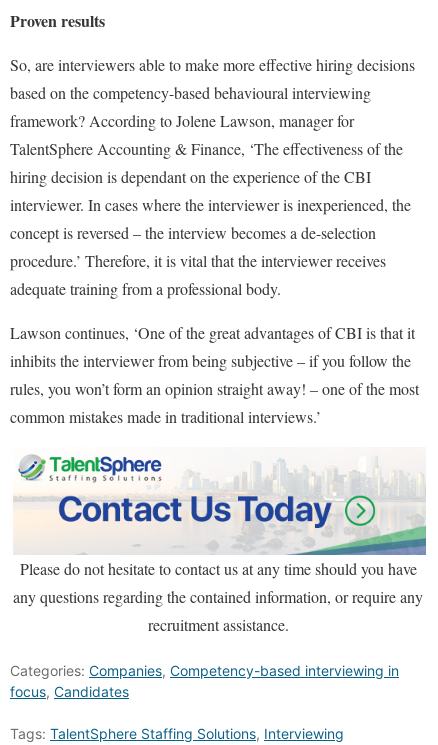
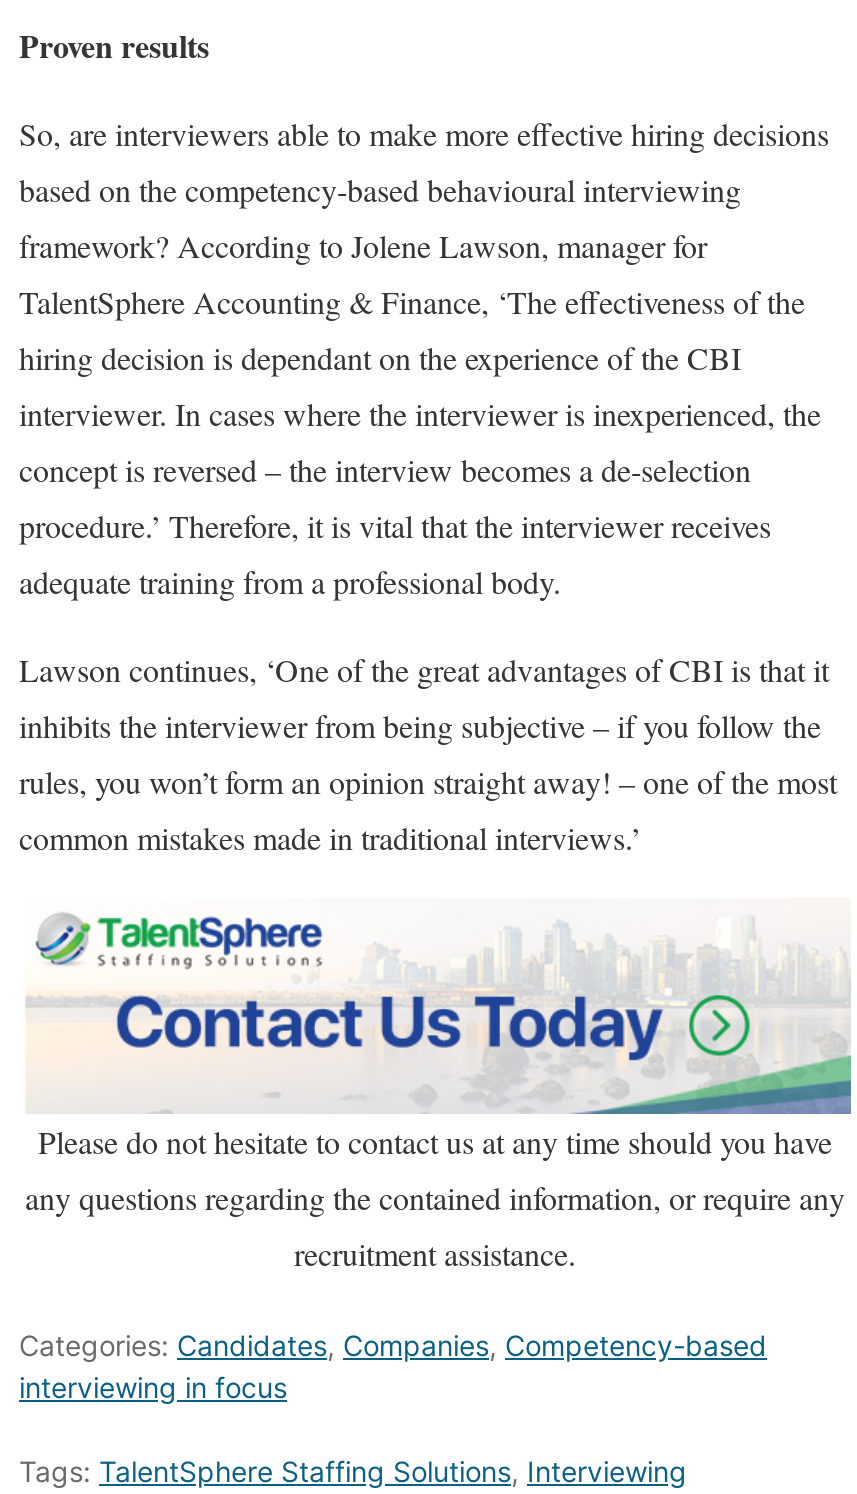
[10,662,399,700] Categories: Companies, Competency-based interviewing in | focus, Candidates -> [19,1329,767,1405] Categories: Candidates, Companies, Competency-based | interviewing in focus

